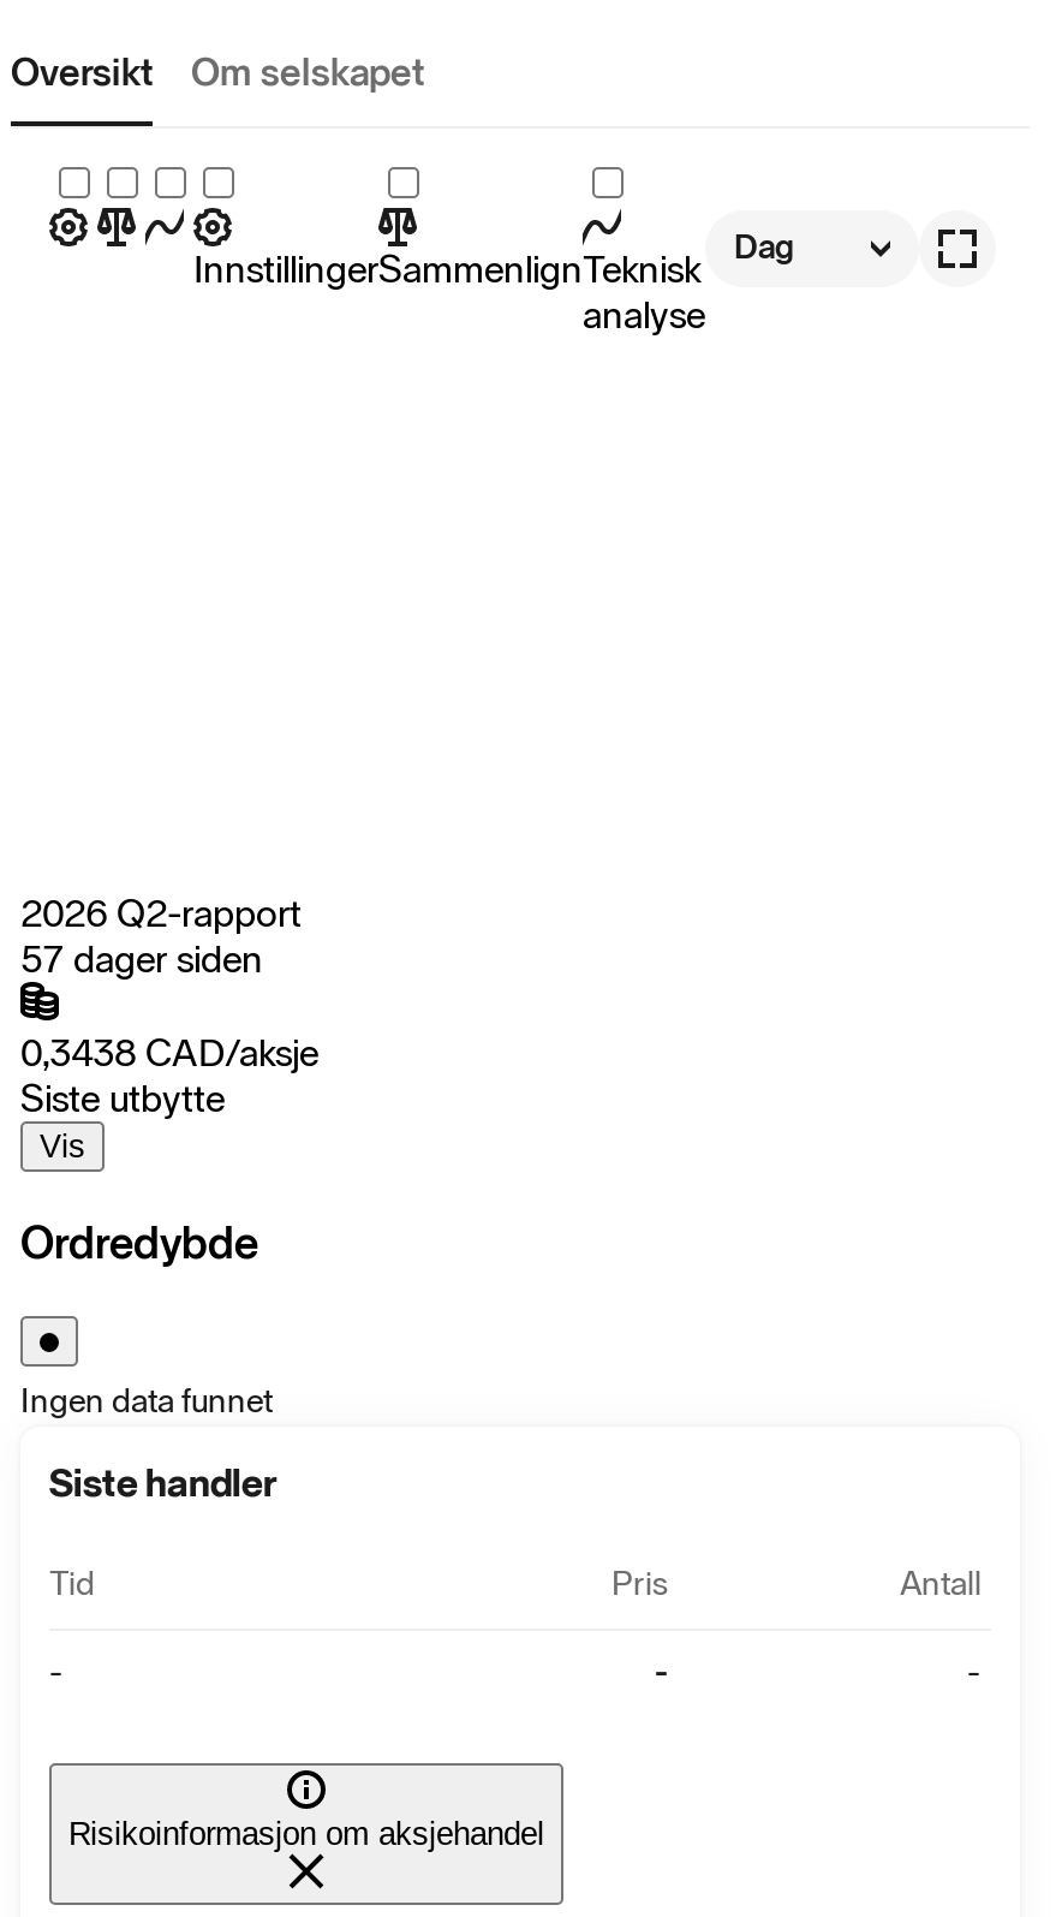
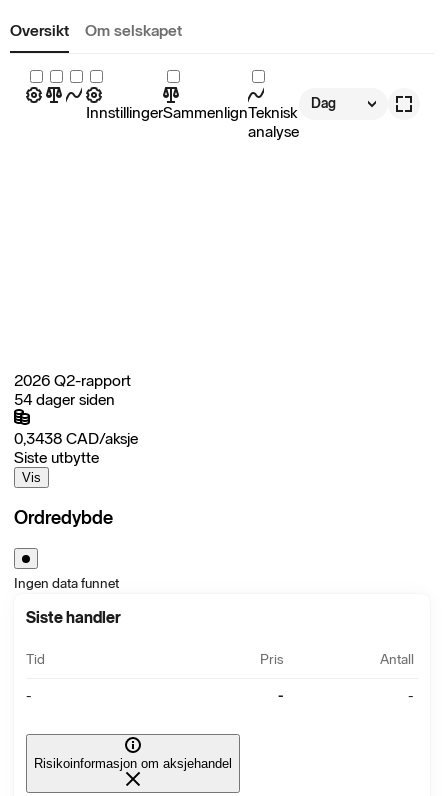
[20,936,263,981] 57 dager siden -> [14,390,115,409] 54 dager siden

